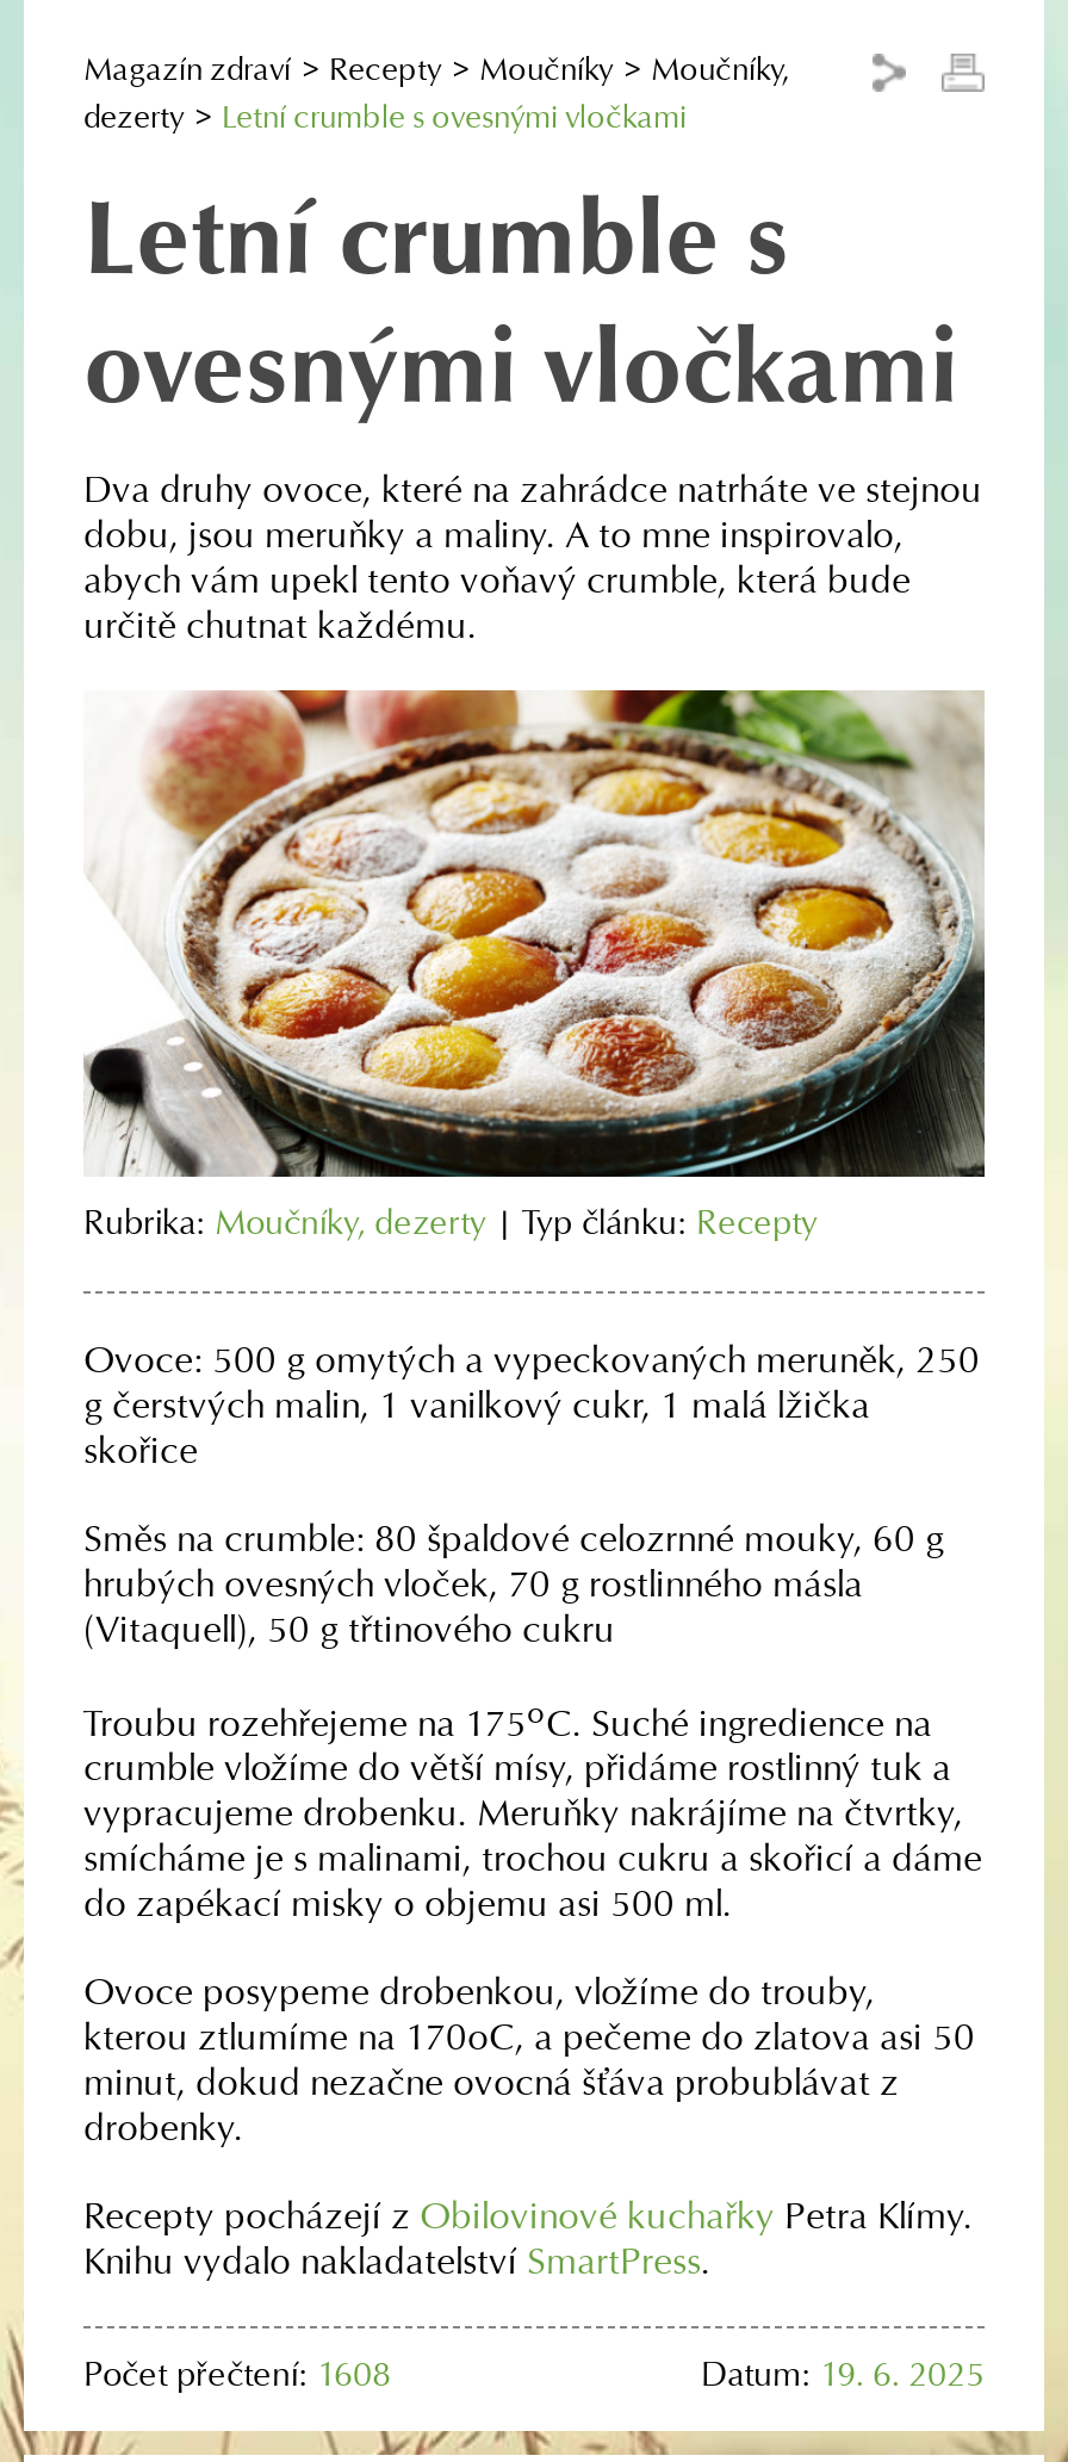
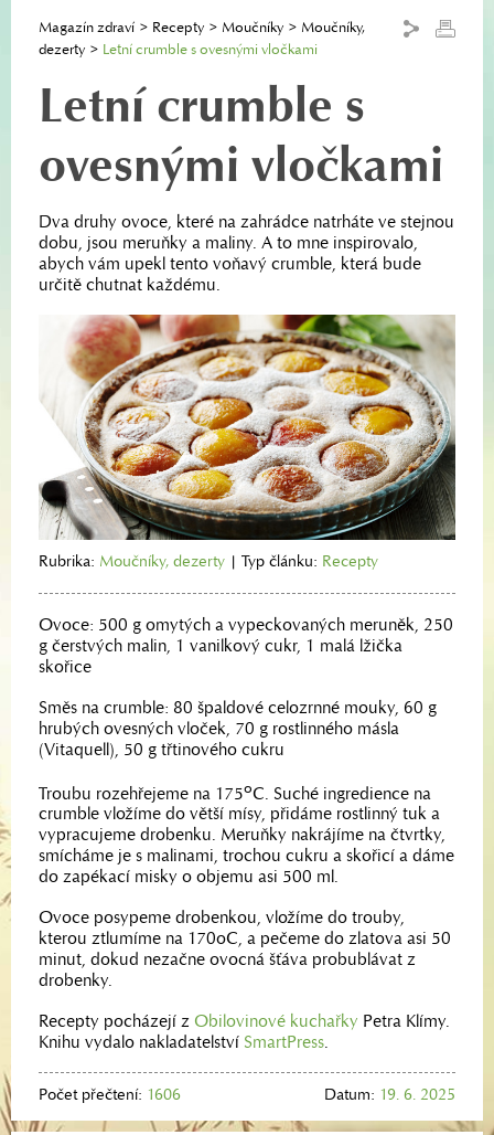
[83,2354,391,2396] Počet přečtení: 1608 -> [39,1085,181,1105] Počet přečtení: 1606

